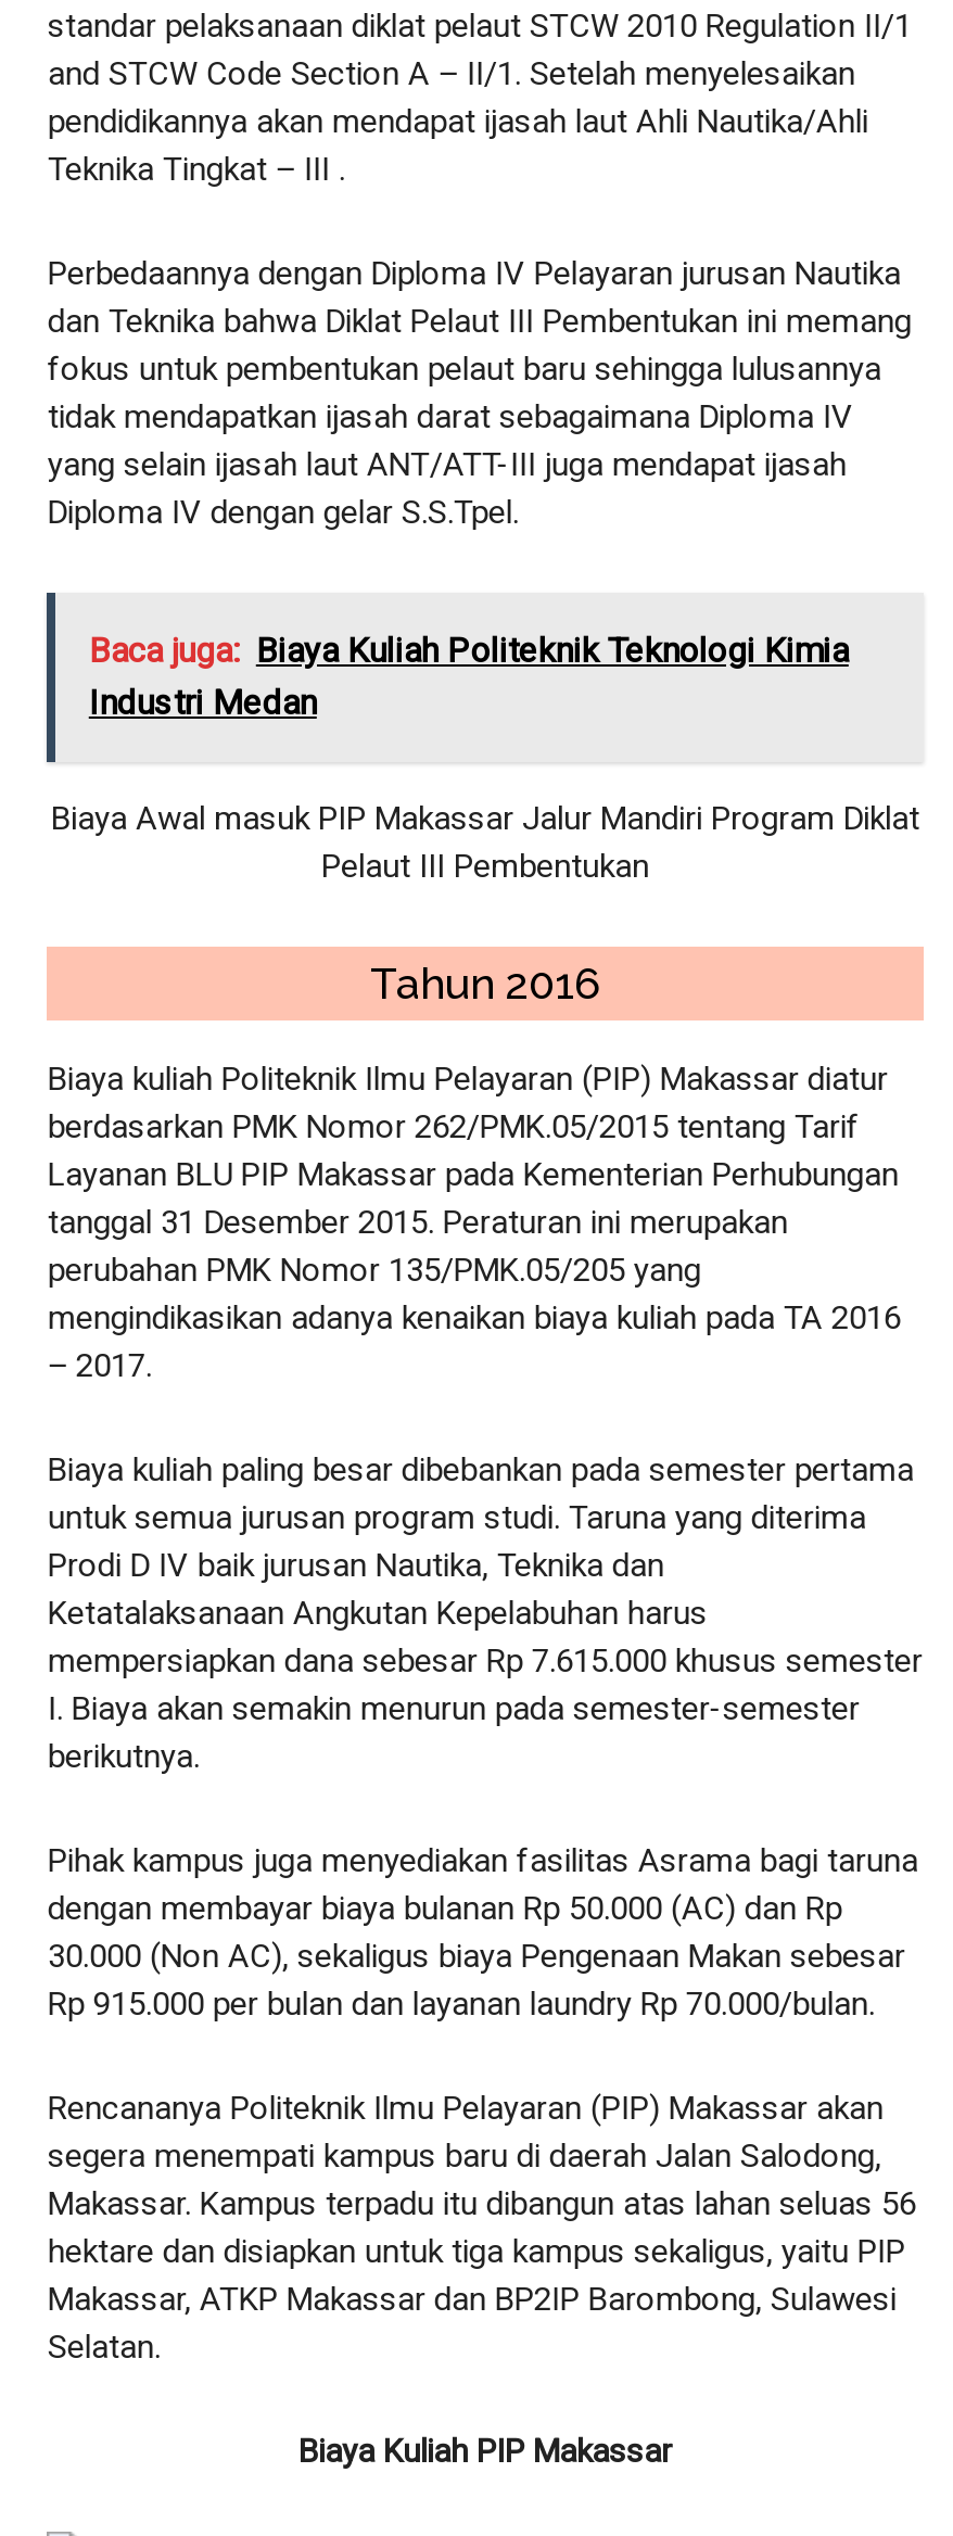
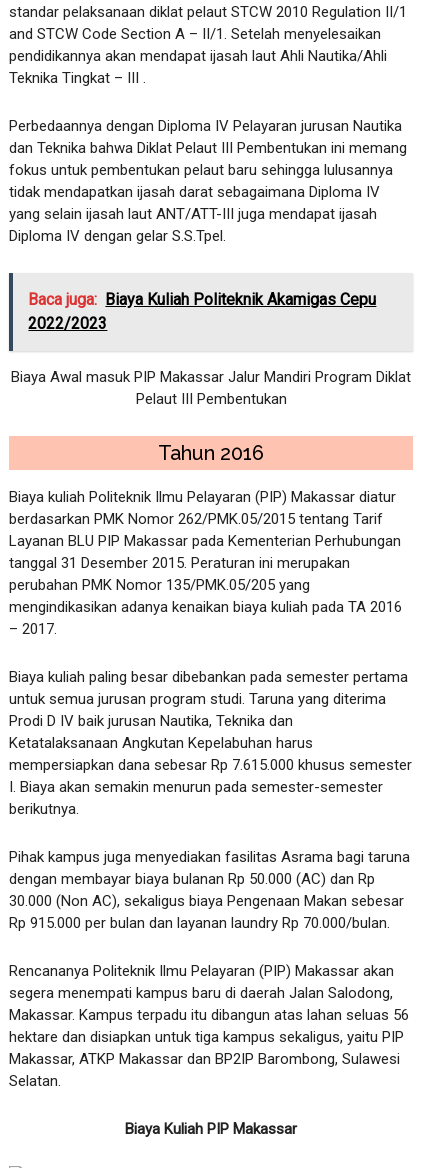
[89,630,849,723] Baca juga: Biaya Kuliah Politeknik Teknologi Kimia | Industri Medan -> [28,290,376,333] Baca juga: Biaya Kuliah Politeknik Akamigas Cepu | 2022/2023

